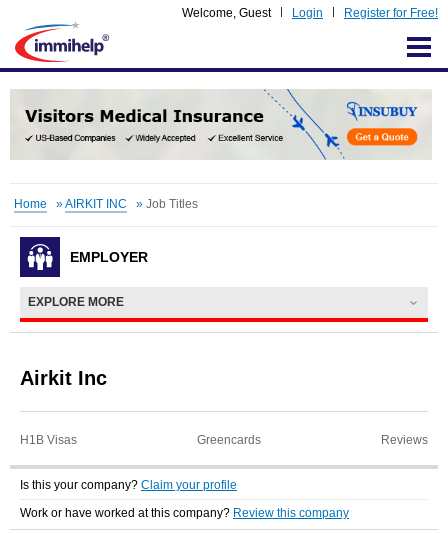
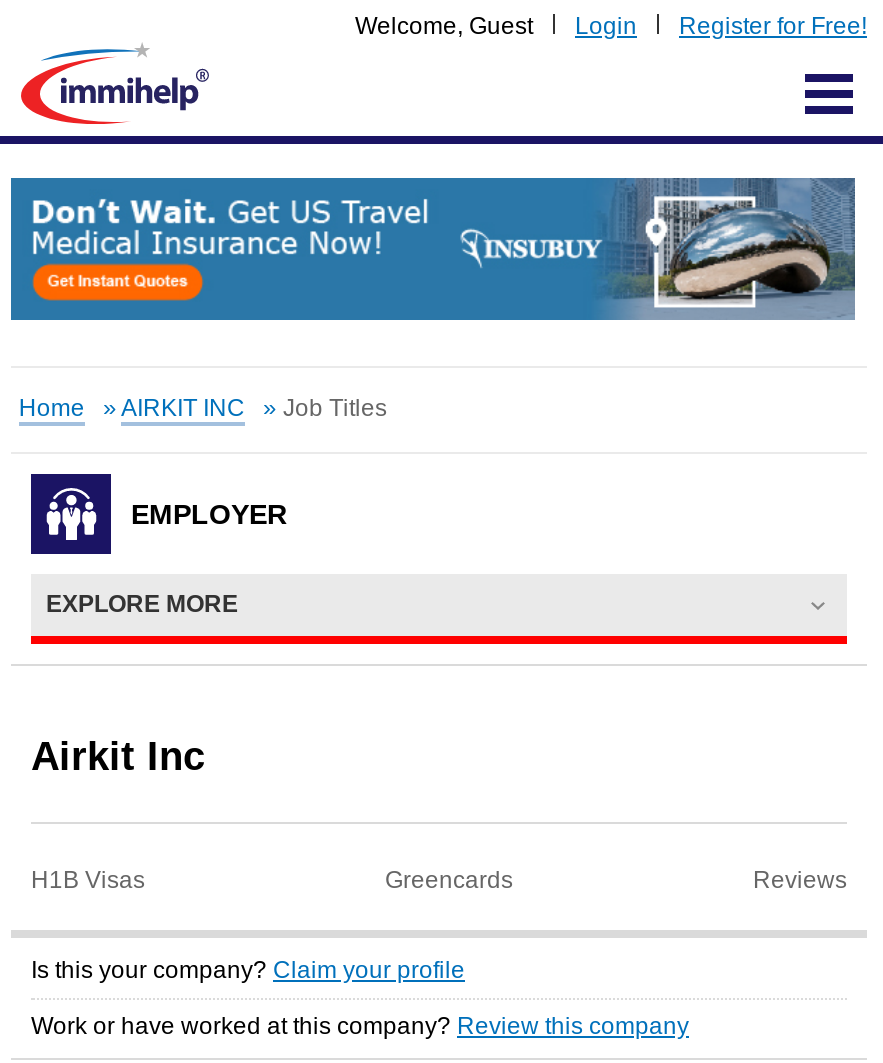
[10,89,432,160] [image] -> [9,176,857,322] [image]

